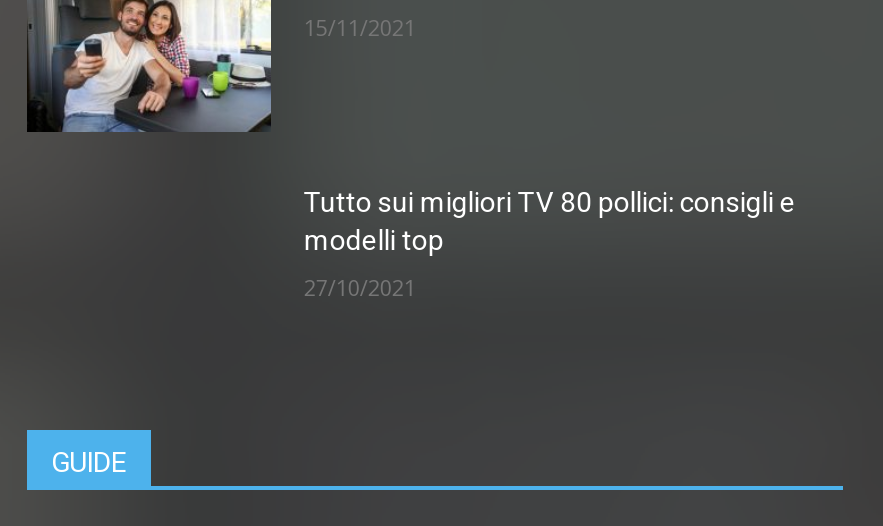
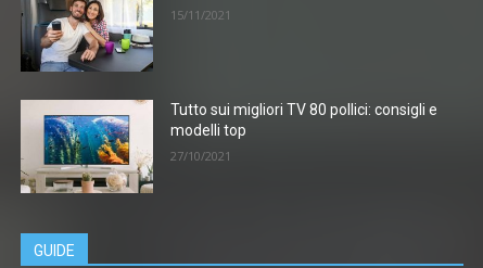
none -> [20,99,154,194] [image]

